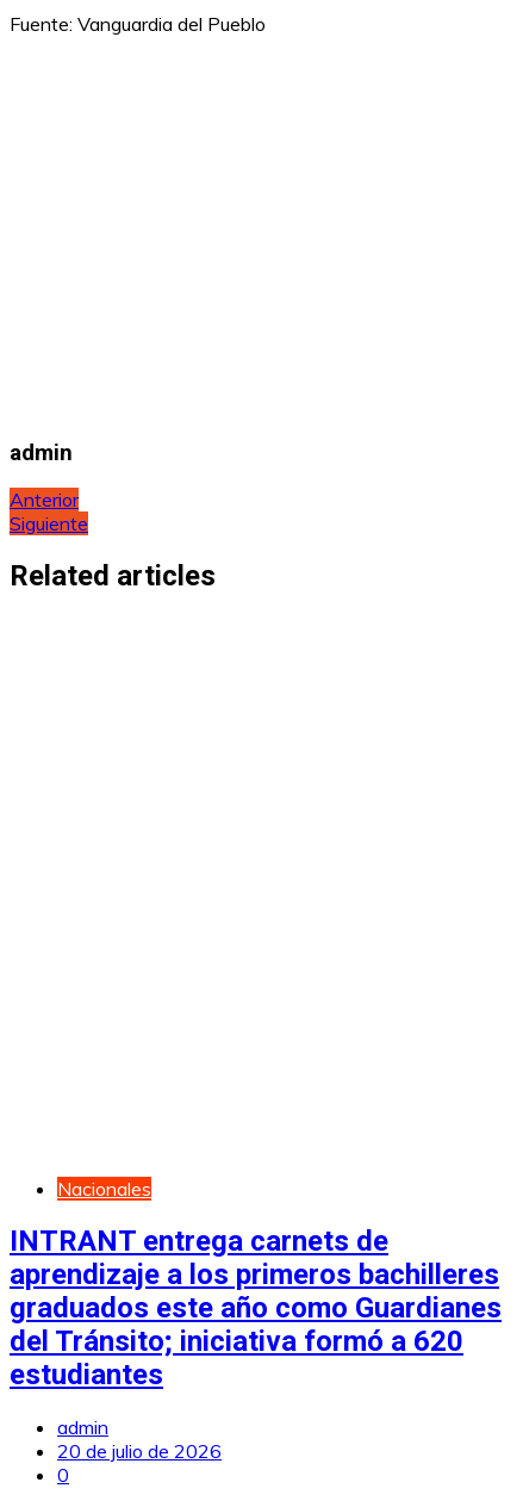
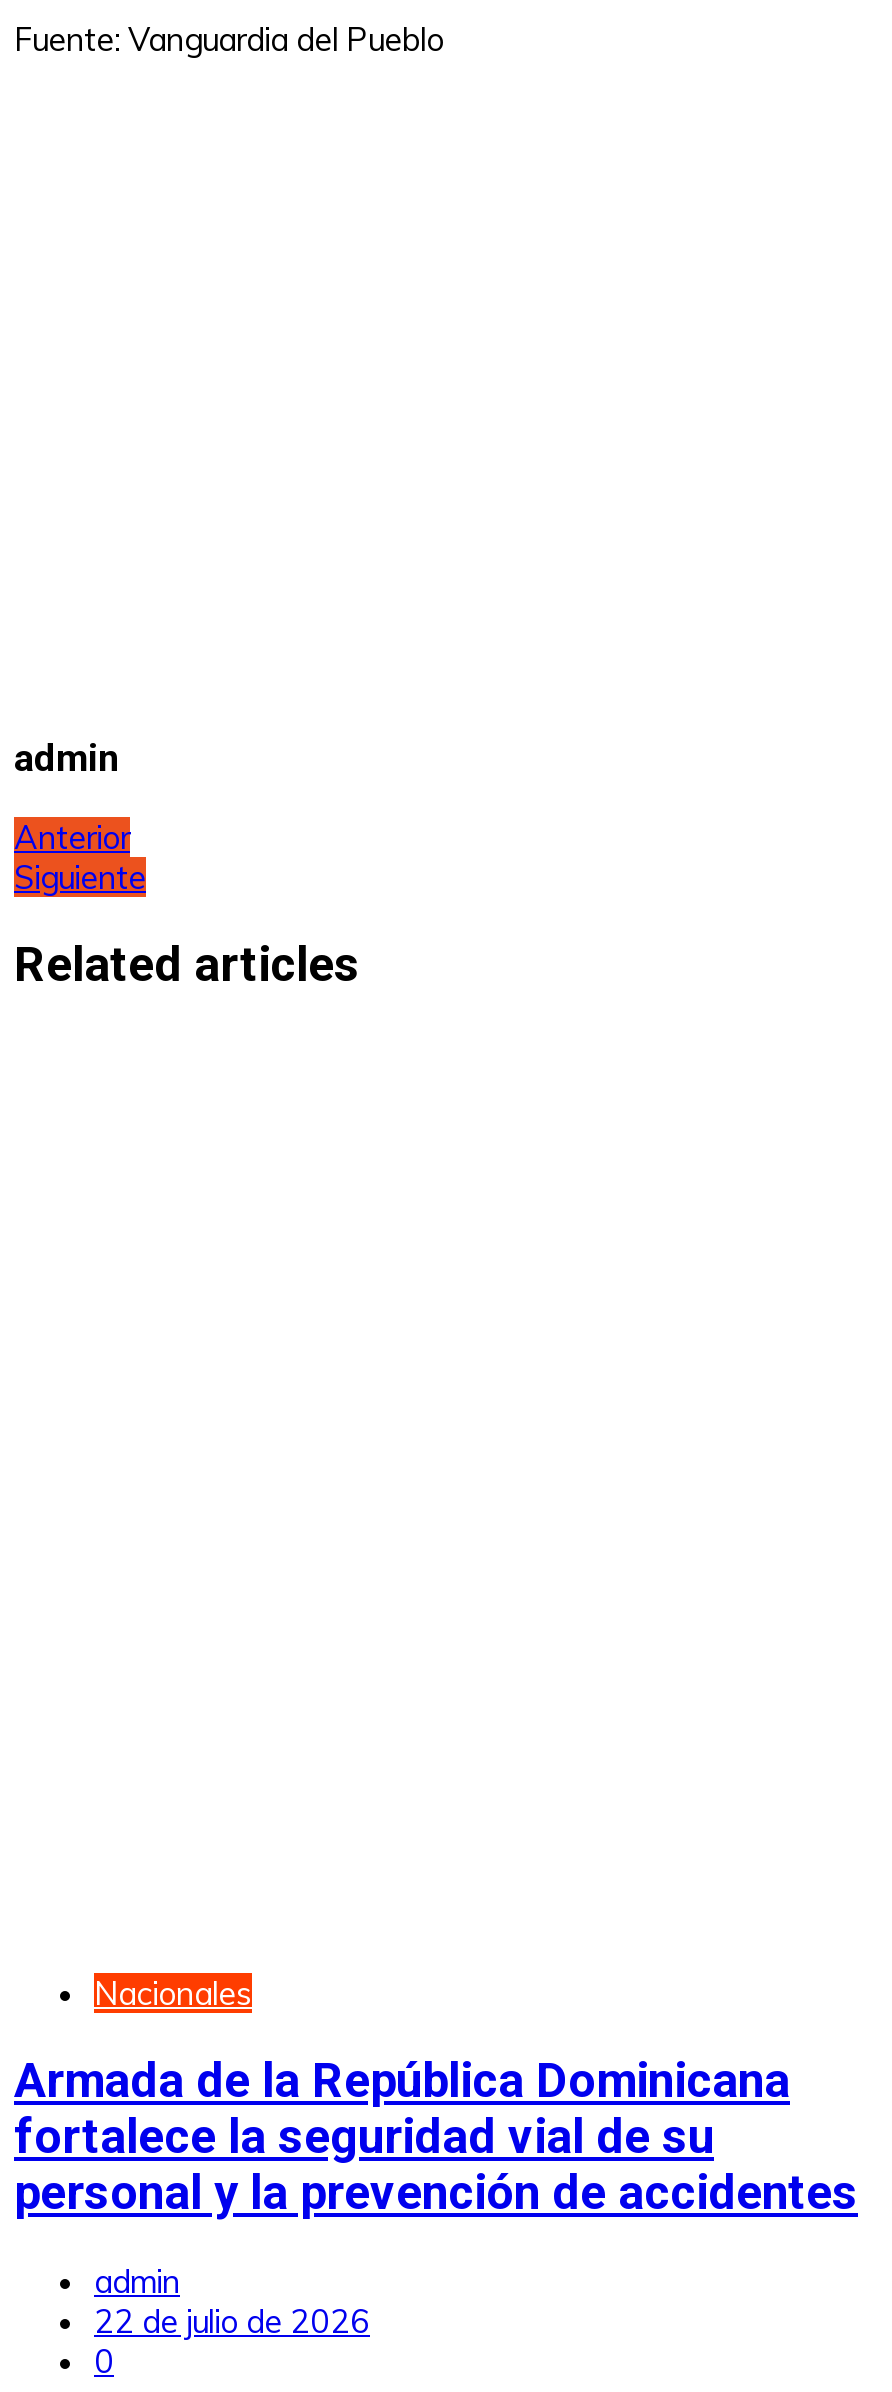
[10,1224,502,1391] INTRANT entrega carnets de | aprendizaje a los primeros bachilleres | graduados este año como Guardianes | del Tránsito; iniciativa formó a 620 | estudiantes -> [14,2053,858,2221] Armada de la República Dominicana | fortalece la seguridad vial de su | personal y la prevención de accidentes
[57,1439,222,1463] 20 de julio de 2026 -> [94,2301,370,2341] 22 de julio de 2026

